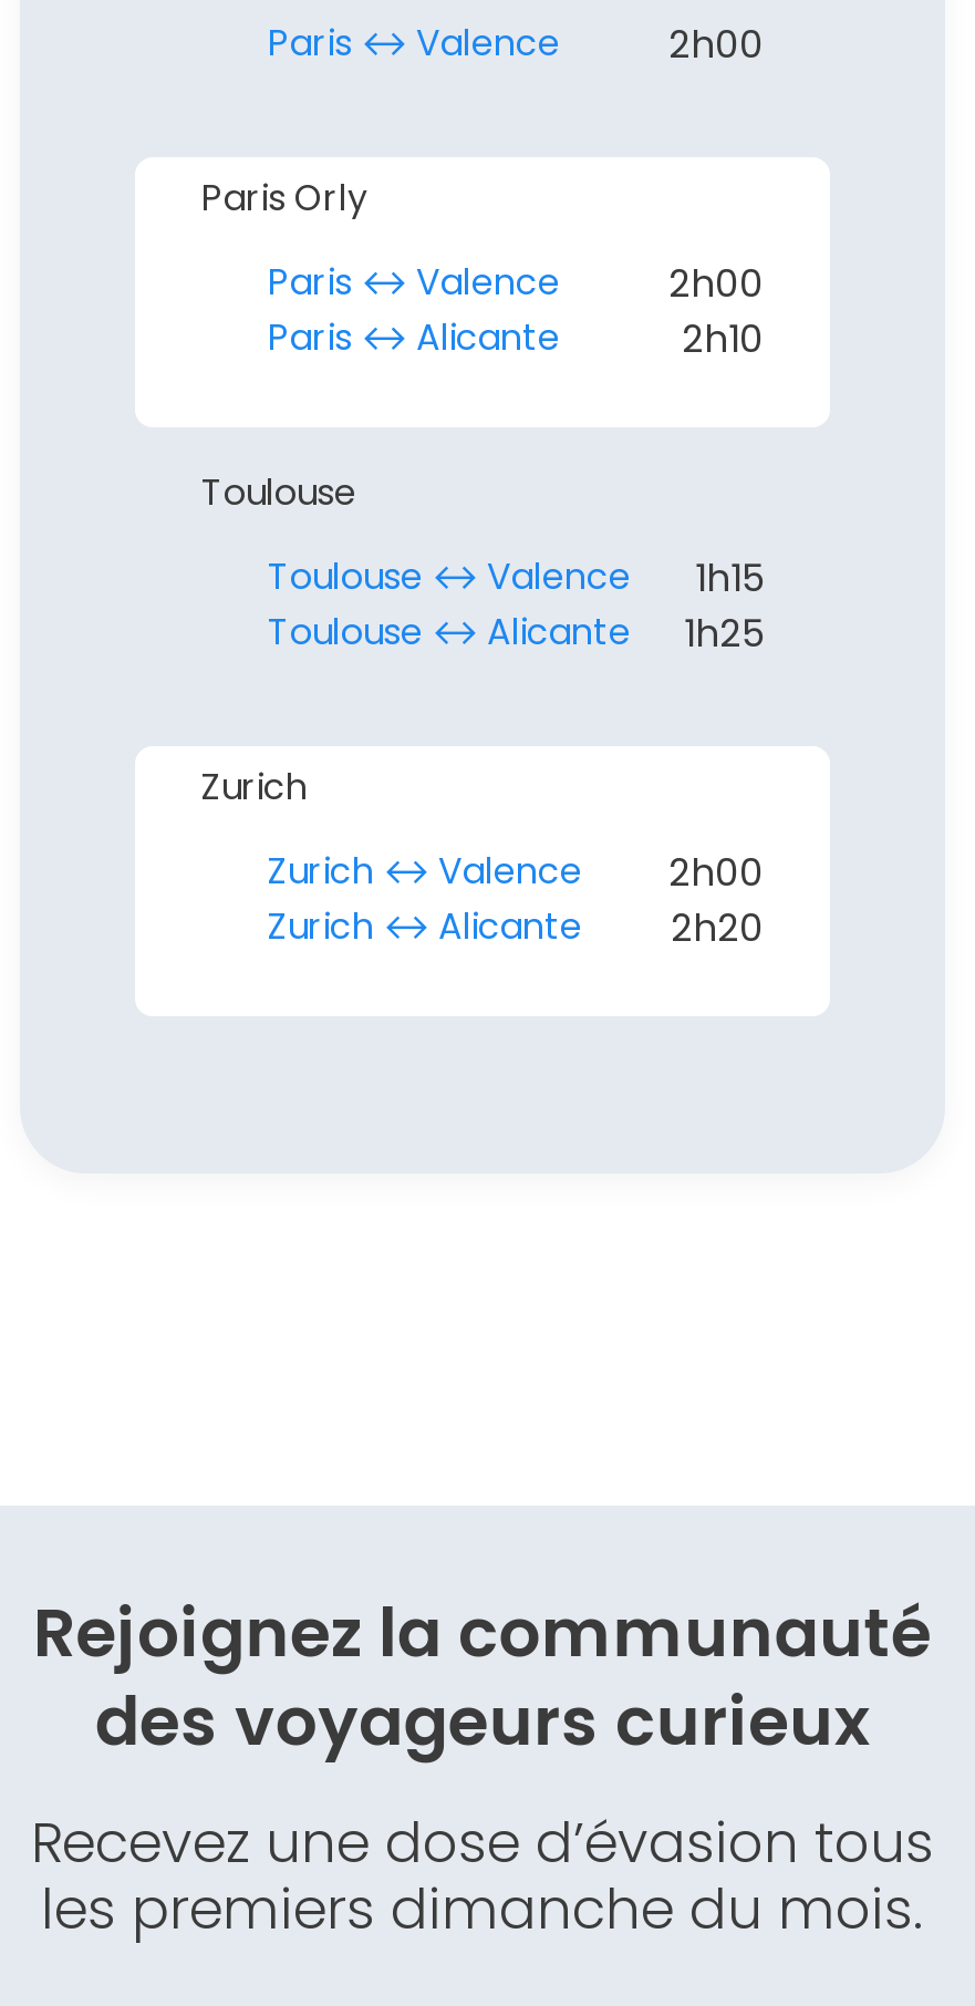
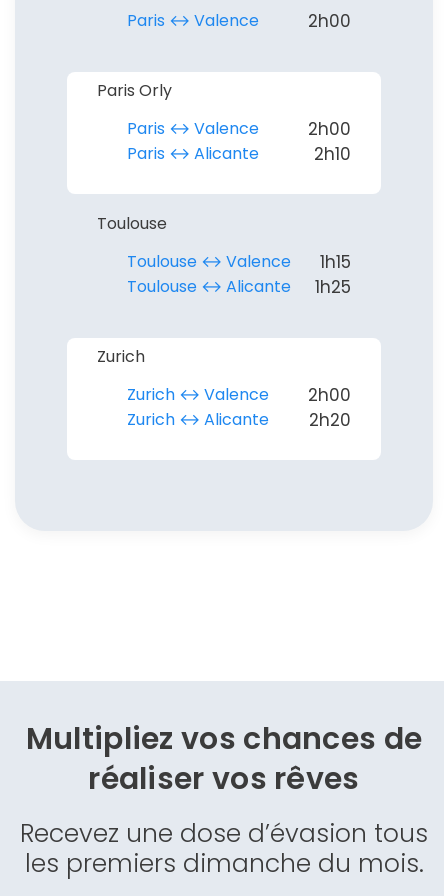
[33,1586,932,1768] Rejoignez la communauté | desvoyageurs curieux -> [26,717,422,799] Multipliez vos chances de | réaliser vos rêves

